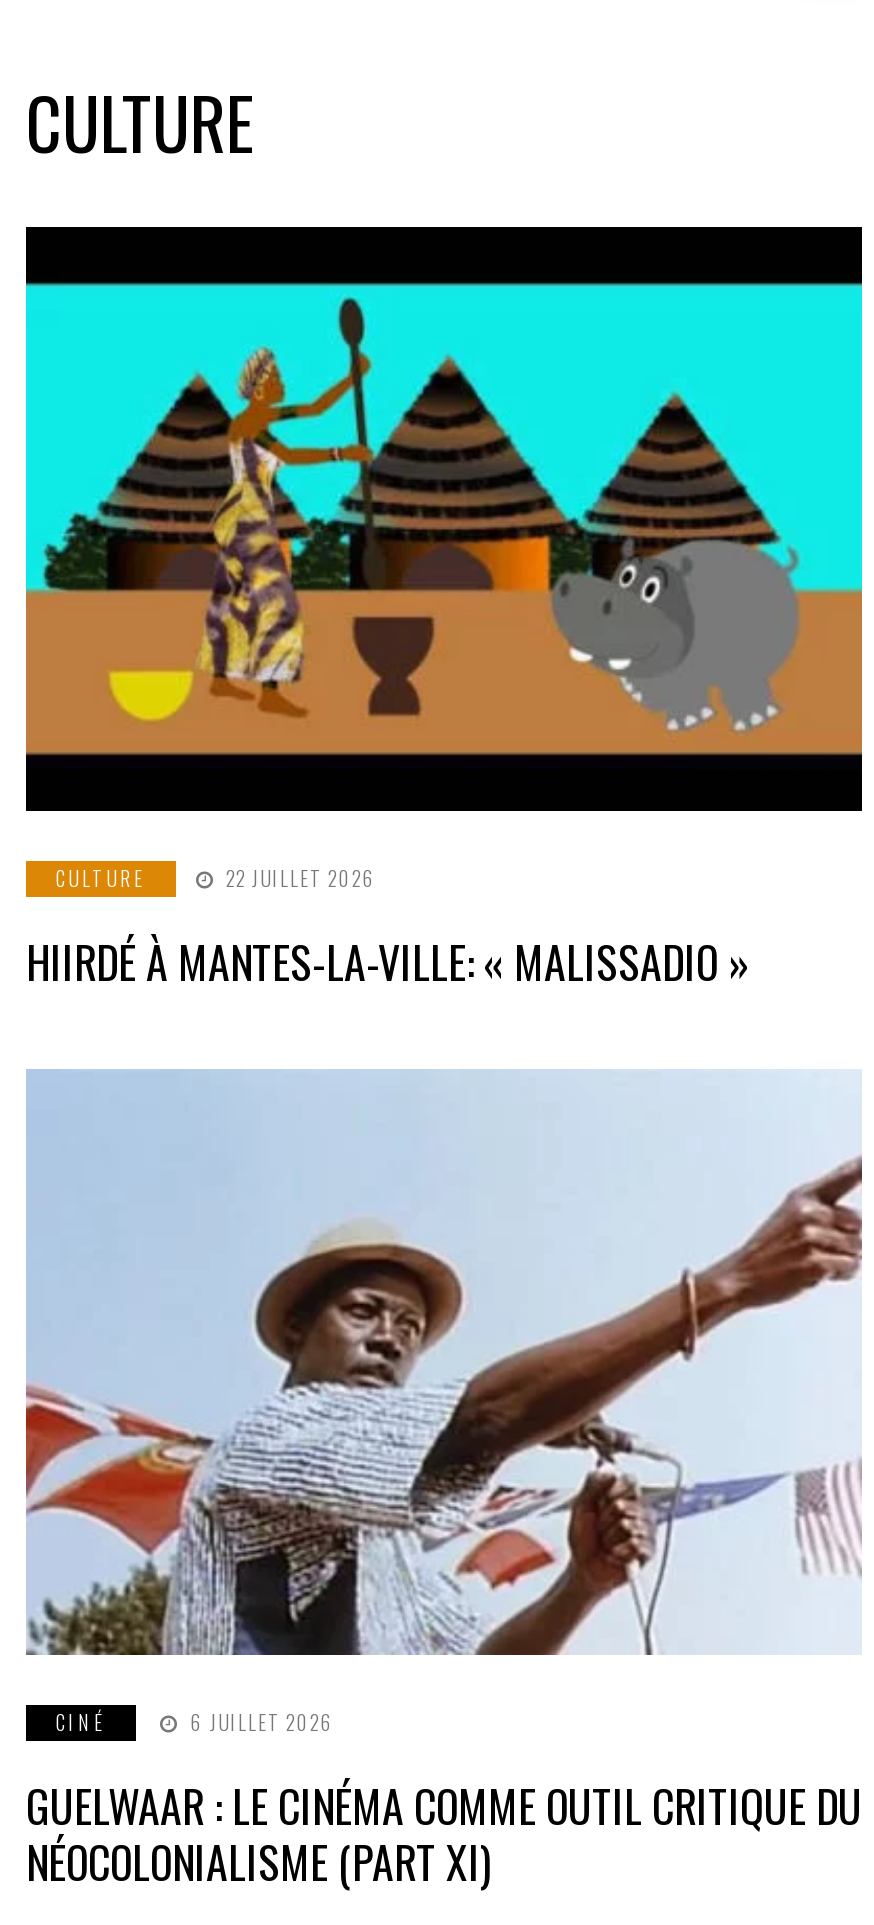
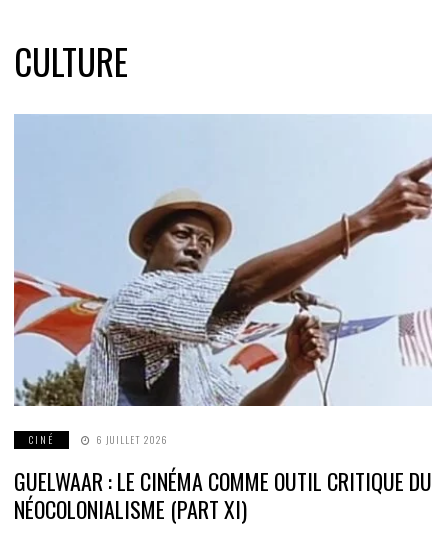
[24,225,864,993] [image] | CULTURE | 22 JUILLET 2026 | HIIRDÉ À MANTES-LA-VILLE: « MALISSADIO » -> none

